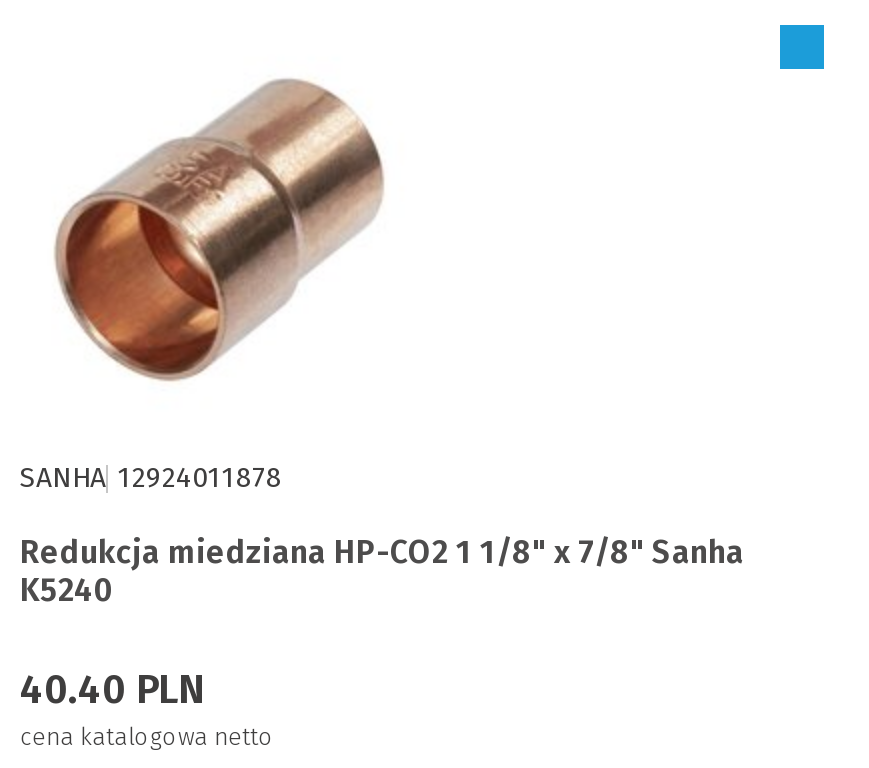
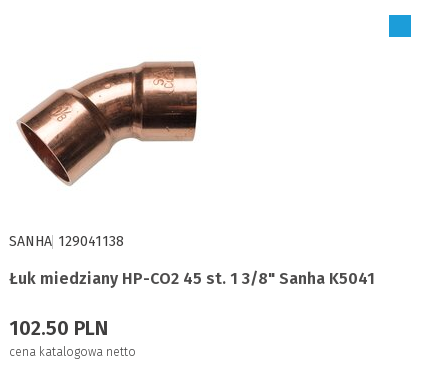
[50,77,396,383] [image] -> [16,42,198,187] [image]
[20,462,282,496] SANHA 12924011878 -> [9,233,124,250] SANHA 129041138
[20,534,744,610] Redukcja miedziana HP-CO2 1 1/8" x 7/8" Sanha | K5240 -> [9,269,375,288] Łuk miedziany HP-CO2 45 st. 1 3/8" Sanha K5041
[20,666,204,714] 40.40 PLN -> [9,316,108,340] 102.50 PLN

